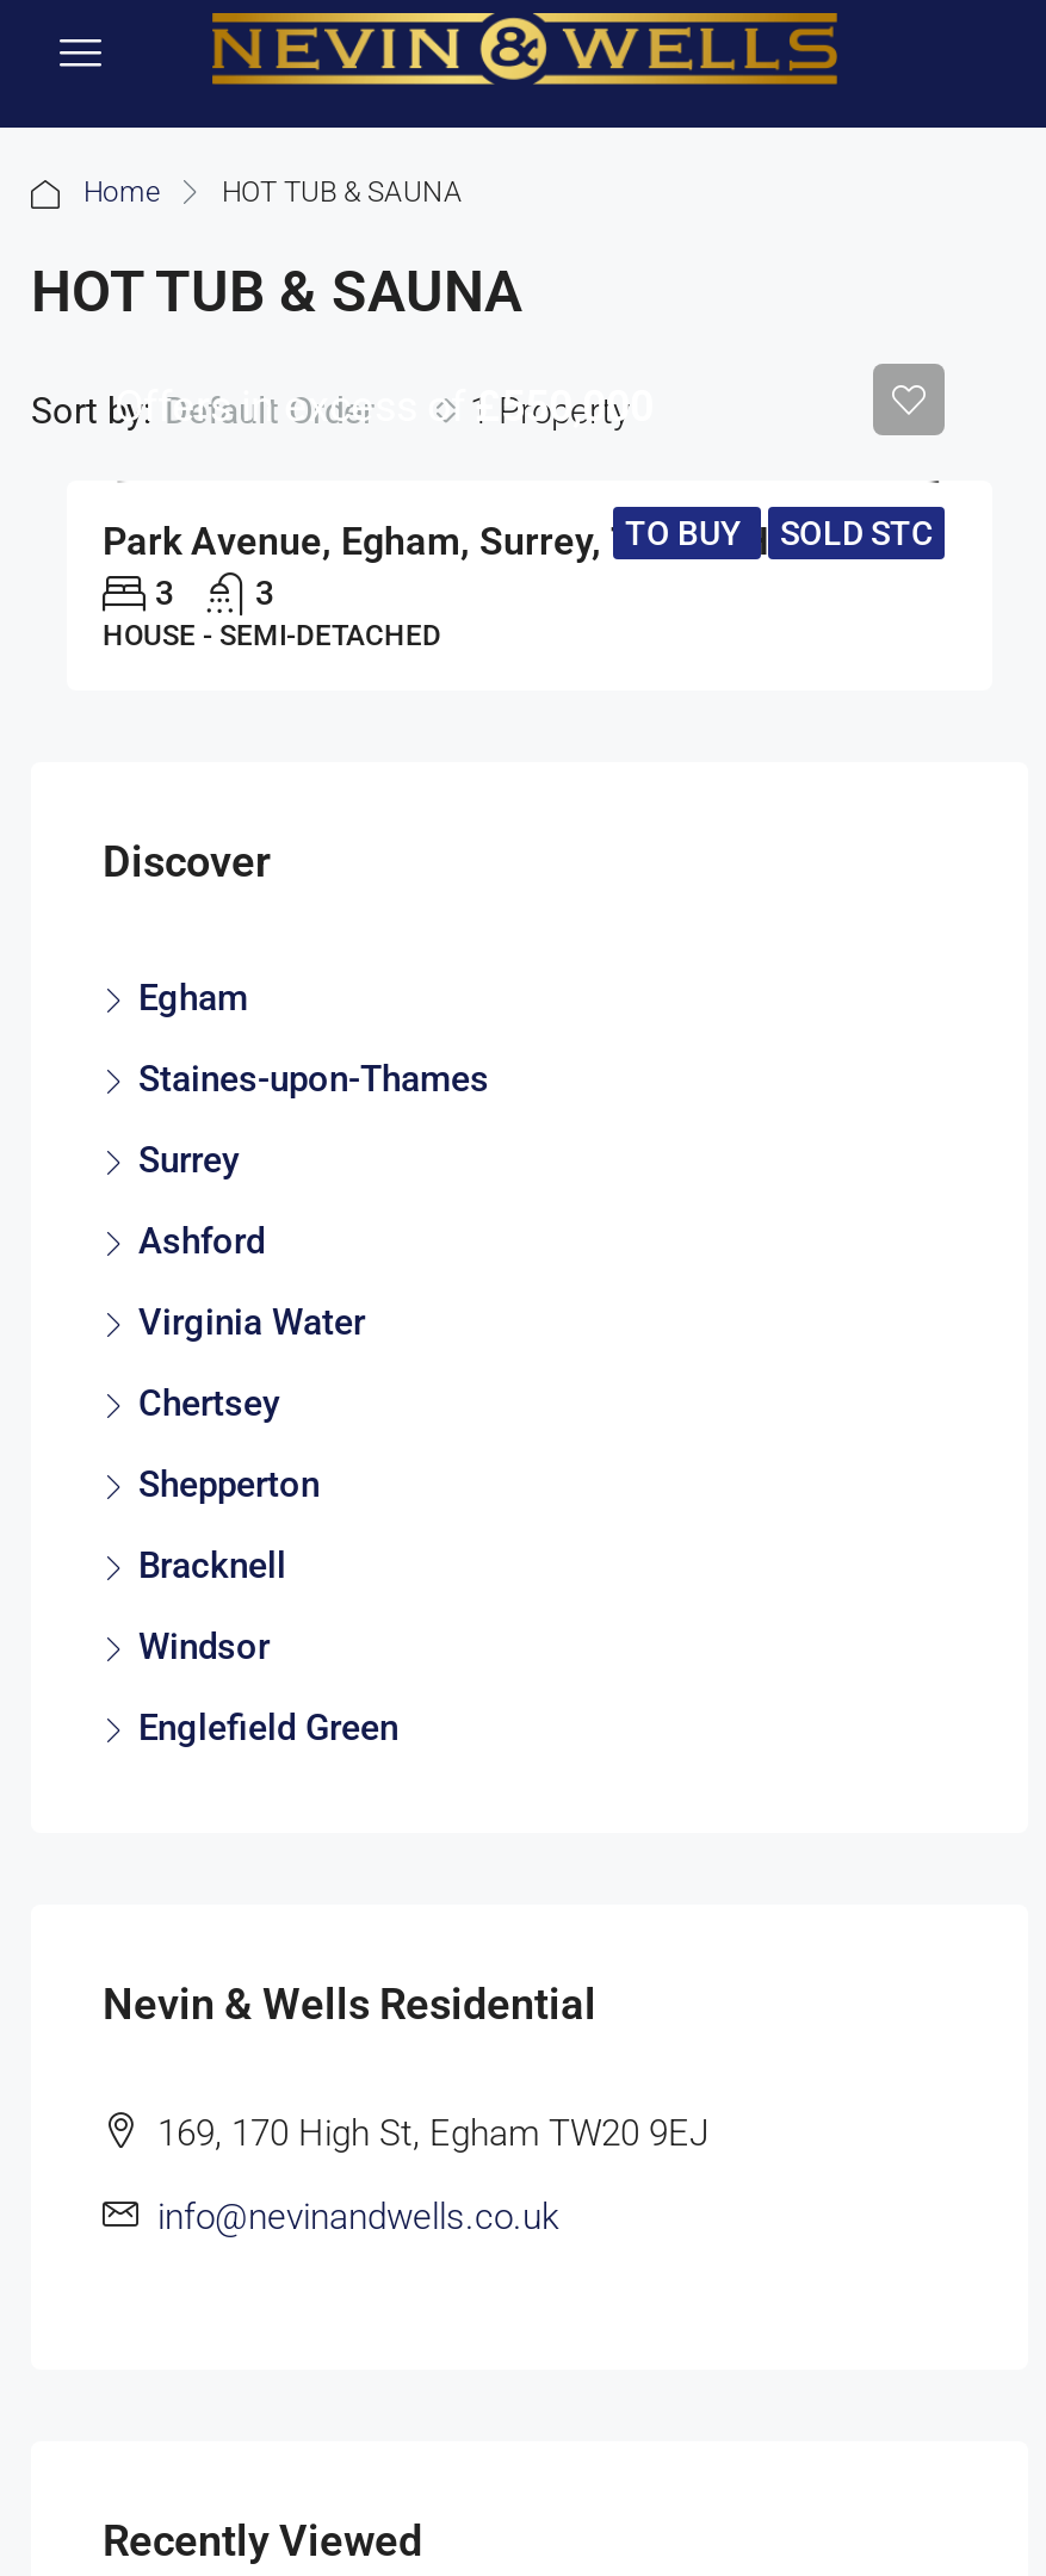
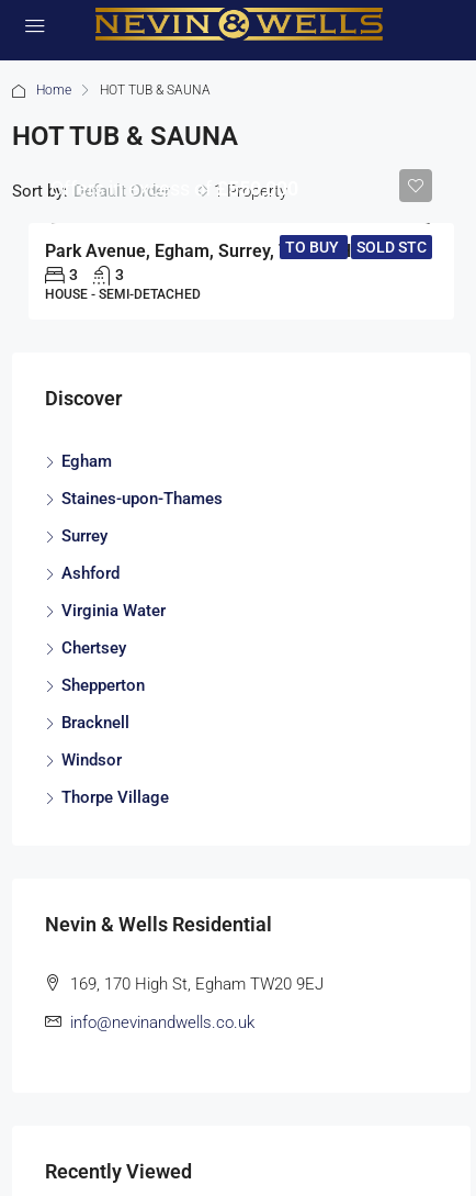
[138,1707,398,1750] Englefield Green -> [61,787,169,807] Thorpe Village

